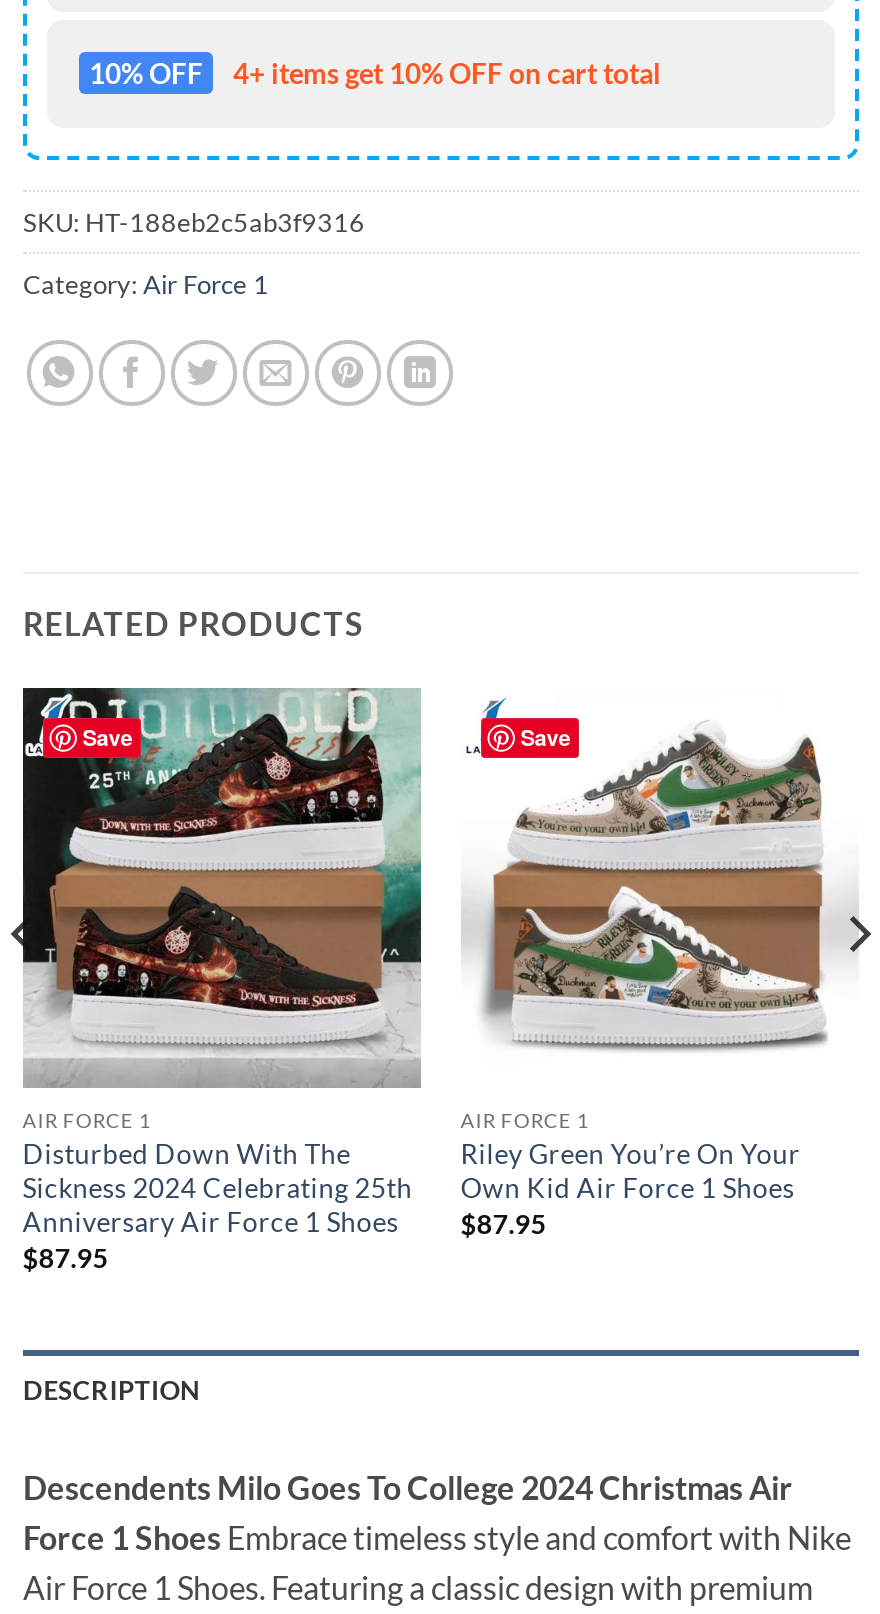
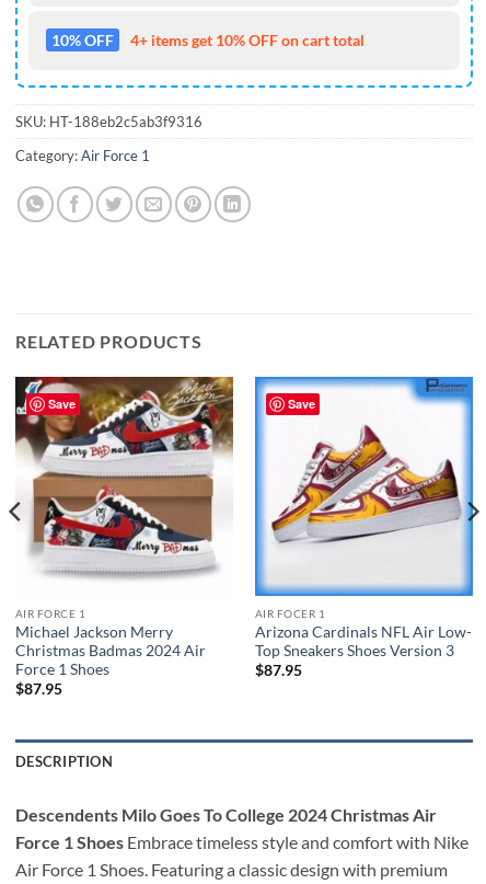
[21,686,423,1238] [image] | Disturbed Down With The | Sickness 2024 Celebrating 25th | Anniversary Air Force 1 Shoes -> [14,376,234,678] [image] | Michael Jackson Merry | Christmas Badmas 2024 Air | Force 1 Shoes
[461,688,861,1204] [image] | AIR FORCE 1 | Riley Green You’re On Your | Own Kid Air Force 1 Shoes -> [254,376,474,659] [image] | AIR FOCER 1 | Arizona Cardinals NFL Air Low- | Top Sneakers Shoes Version 3

